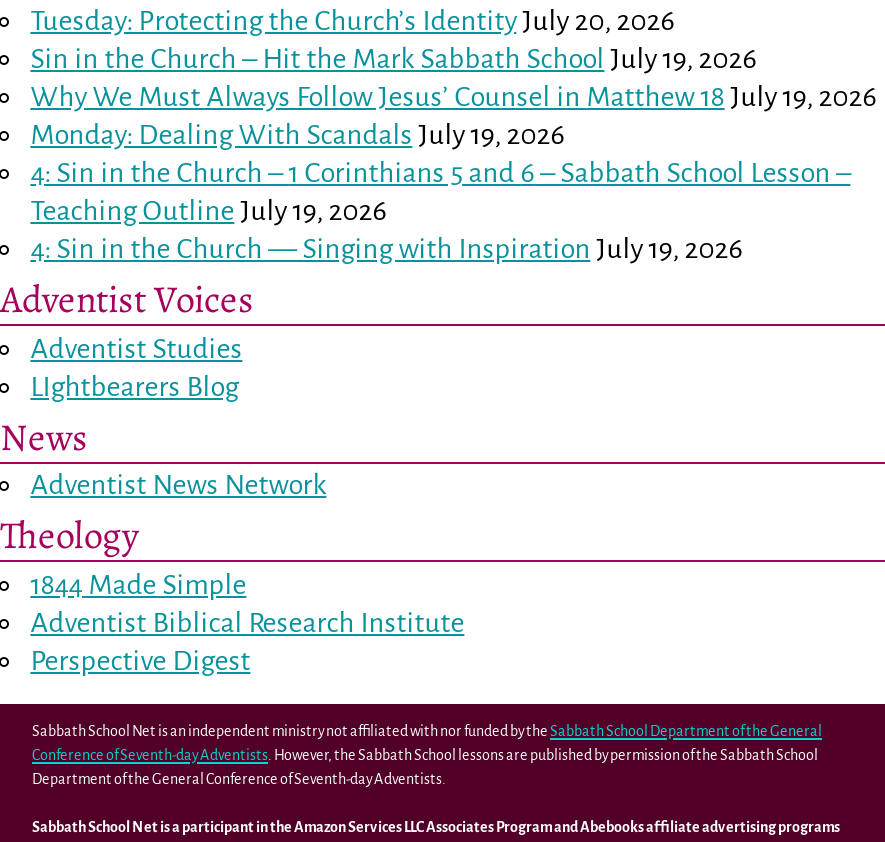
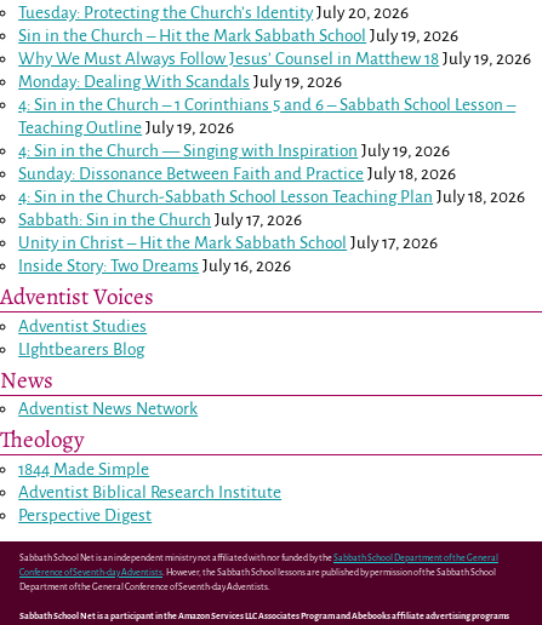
none -> [18,164,525,275] Sunday: Dissonance Between Faith and Practice July 18, 2026 | 4: Sin in the Church-Sabbath School Lesson Teaching Plan July 18, 2026 | Sabbath: Sin in the Church July 17, 2026 | Unity in Christ – Hit the Mark Sabbath School July 17, 2026 | Inside Story: Two Dreams July 16, 2026

